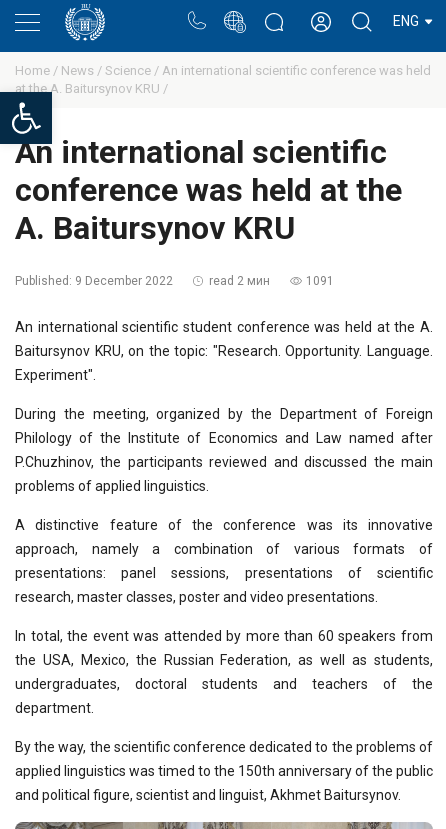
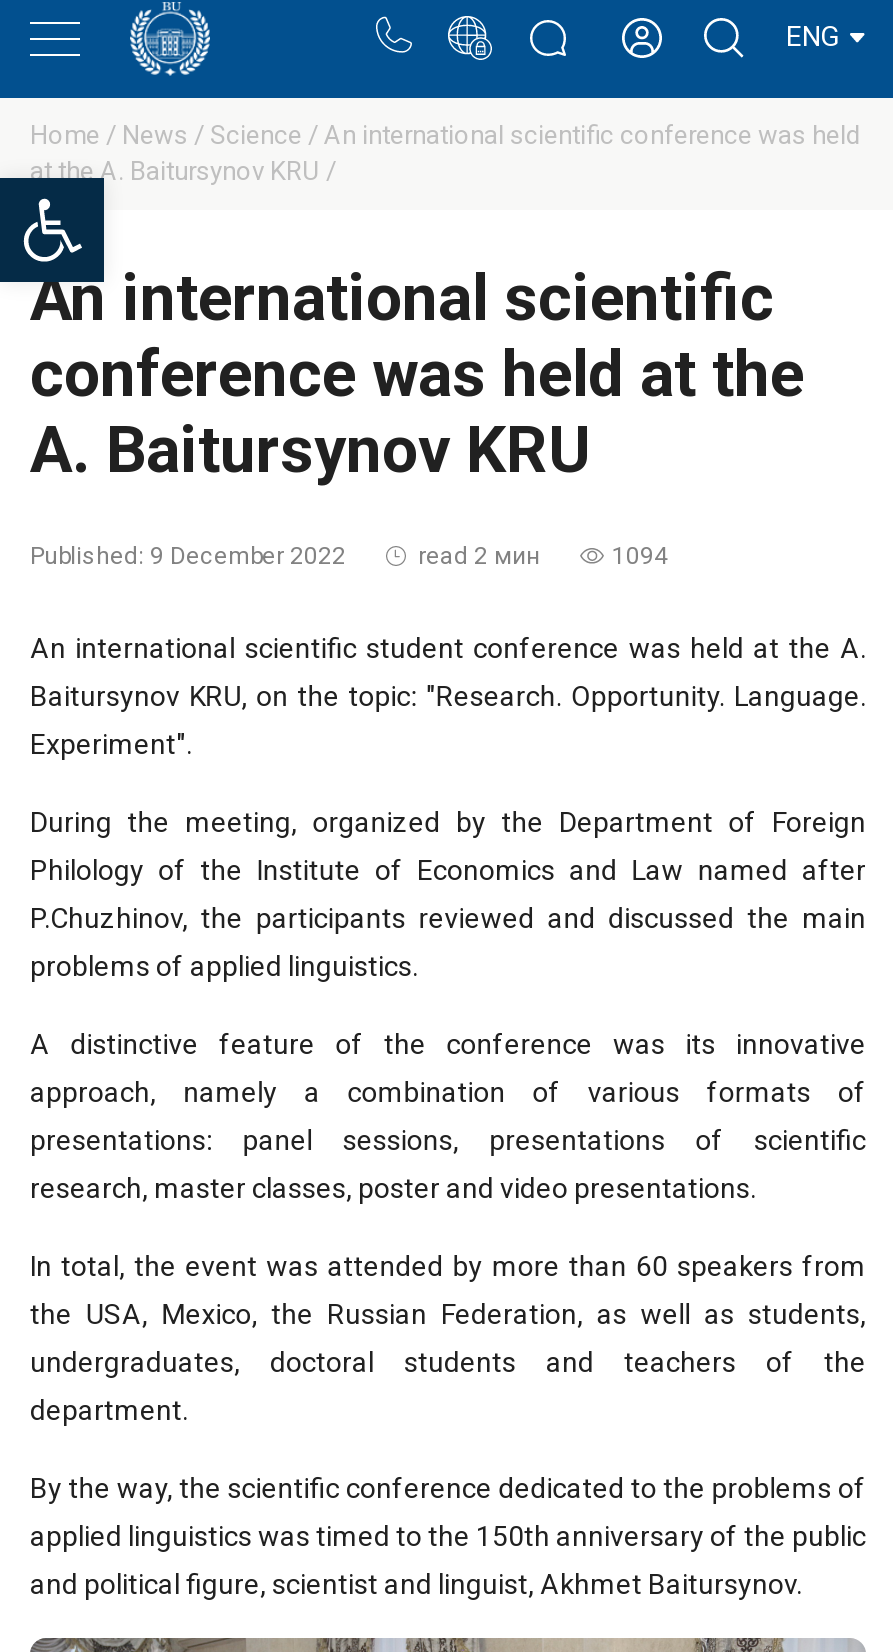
[306,274,334,288] 1091 -> [612,542,668,570] 1094

